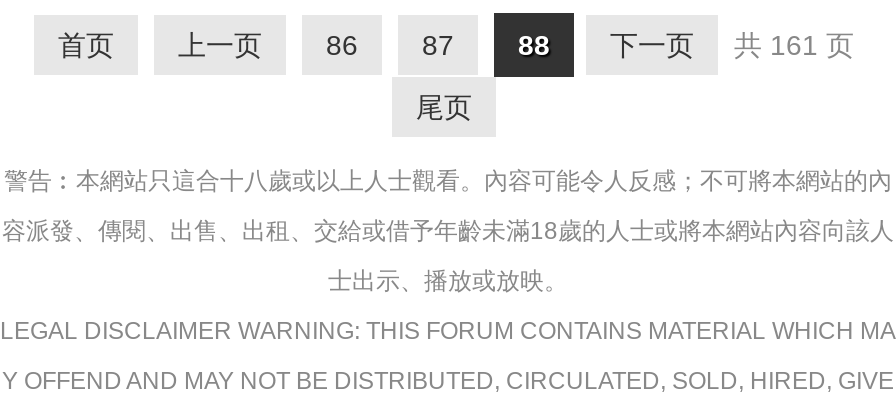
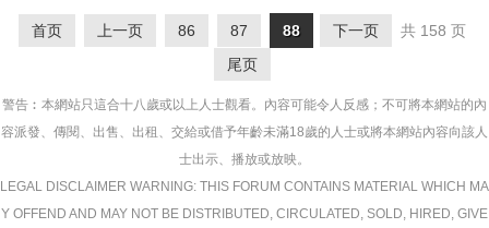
[58,29,862,61] 首页 上一页 86 87 88 下一页 共 161 页 -> [32,22,470,39] 首页 上一页 86 87 88 下一页 共 158 页

